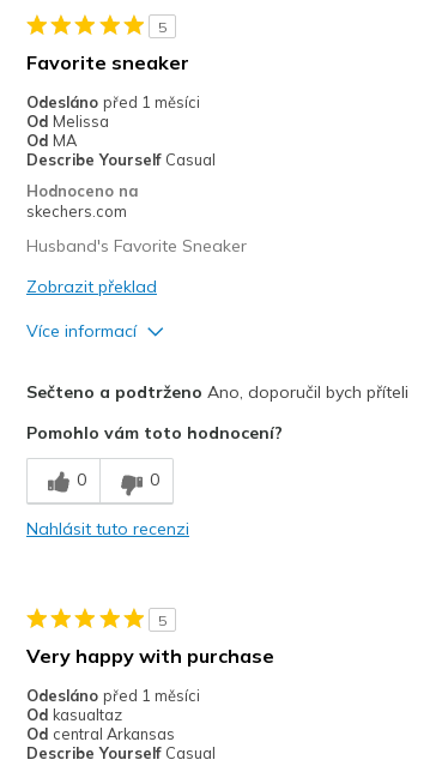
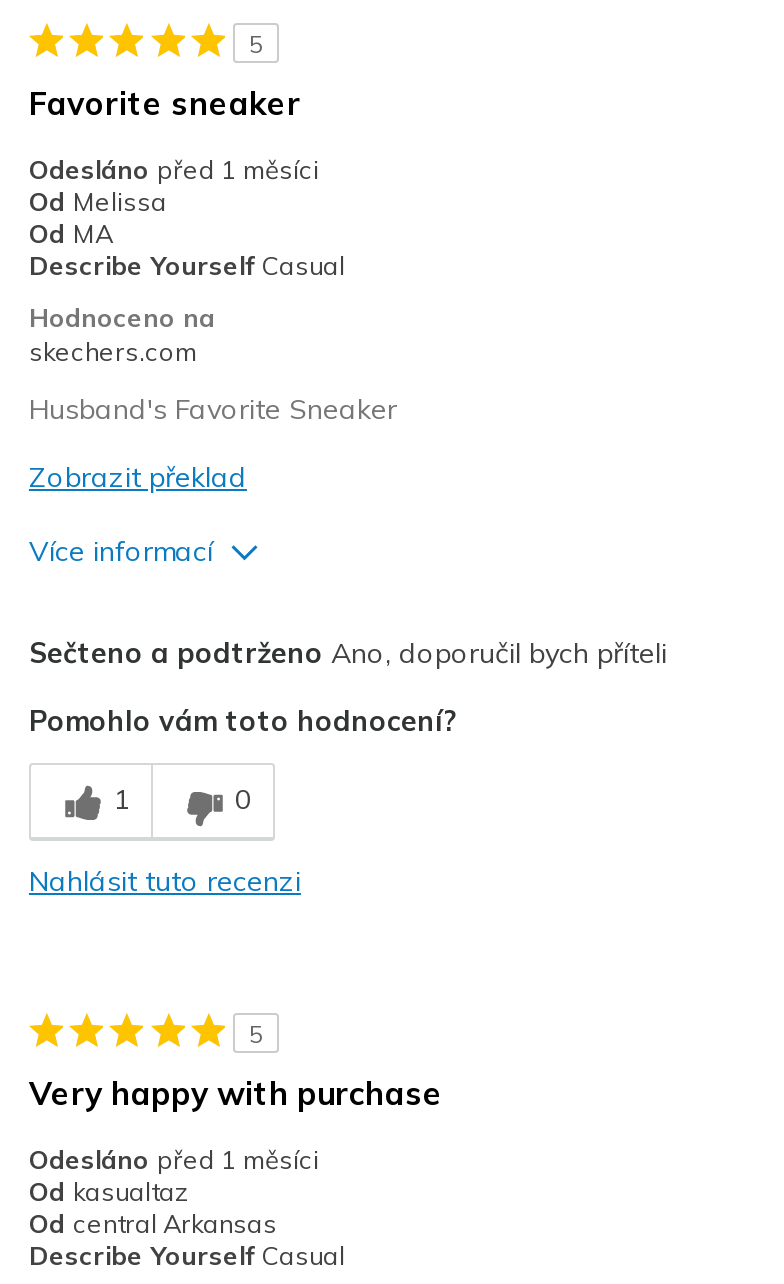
[77,469,86,491] 0 -> [113,782,129,818] 1

